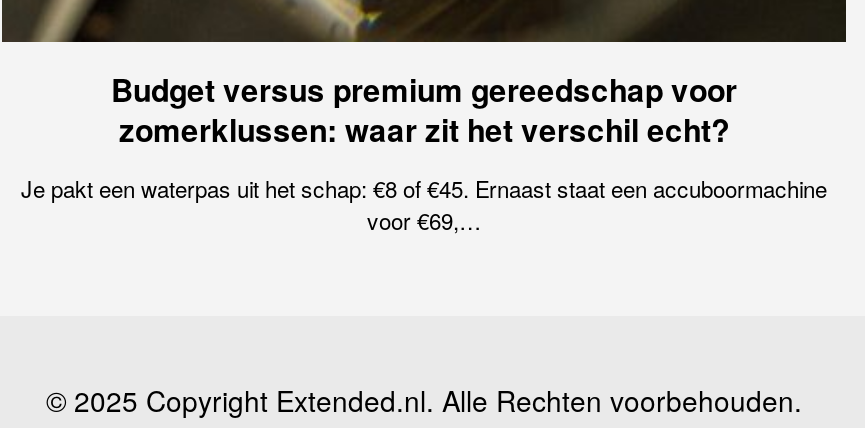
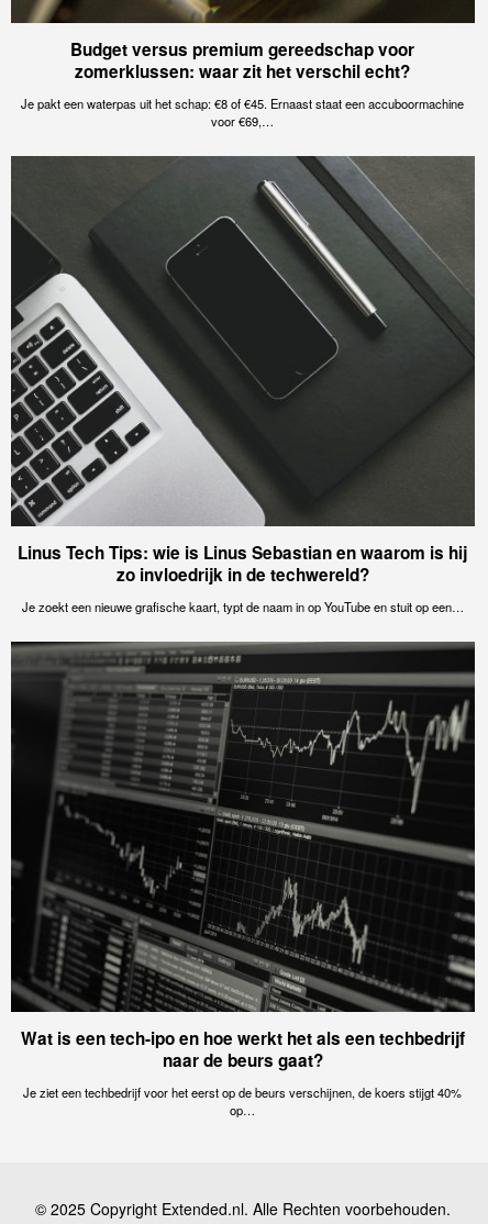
none -> [11,155,475,616] [image] | Linus Tech Tips: wie is Linus Sebastian en waarom is hij | zo invloedrijk in de techwereld? | Je zoekt een nieuwe grafische kaart, typt de naam in op YouTube en stuit op een…
none -> [11,641,475,1119] [image] | Wat is een tech-ipo en hoe werkt het als een techbedrijf | naar de beurs gaat? | Je ziet een techbedrijf voor het eerst op de beurs verschijnen, de koers stijgt 40% | op…

